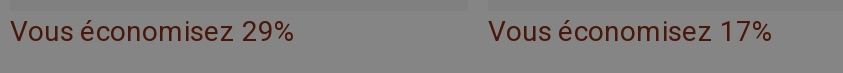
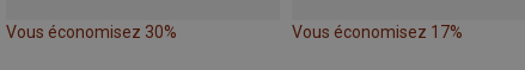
[10,15,296,47] Vous économisez 29% -> [6,23,177,42] Vous économisez 30%

